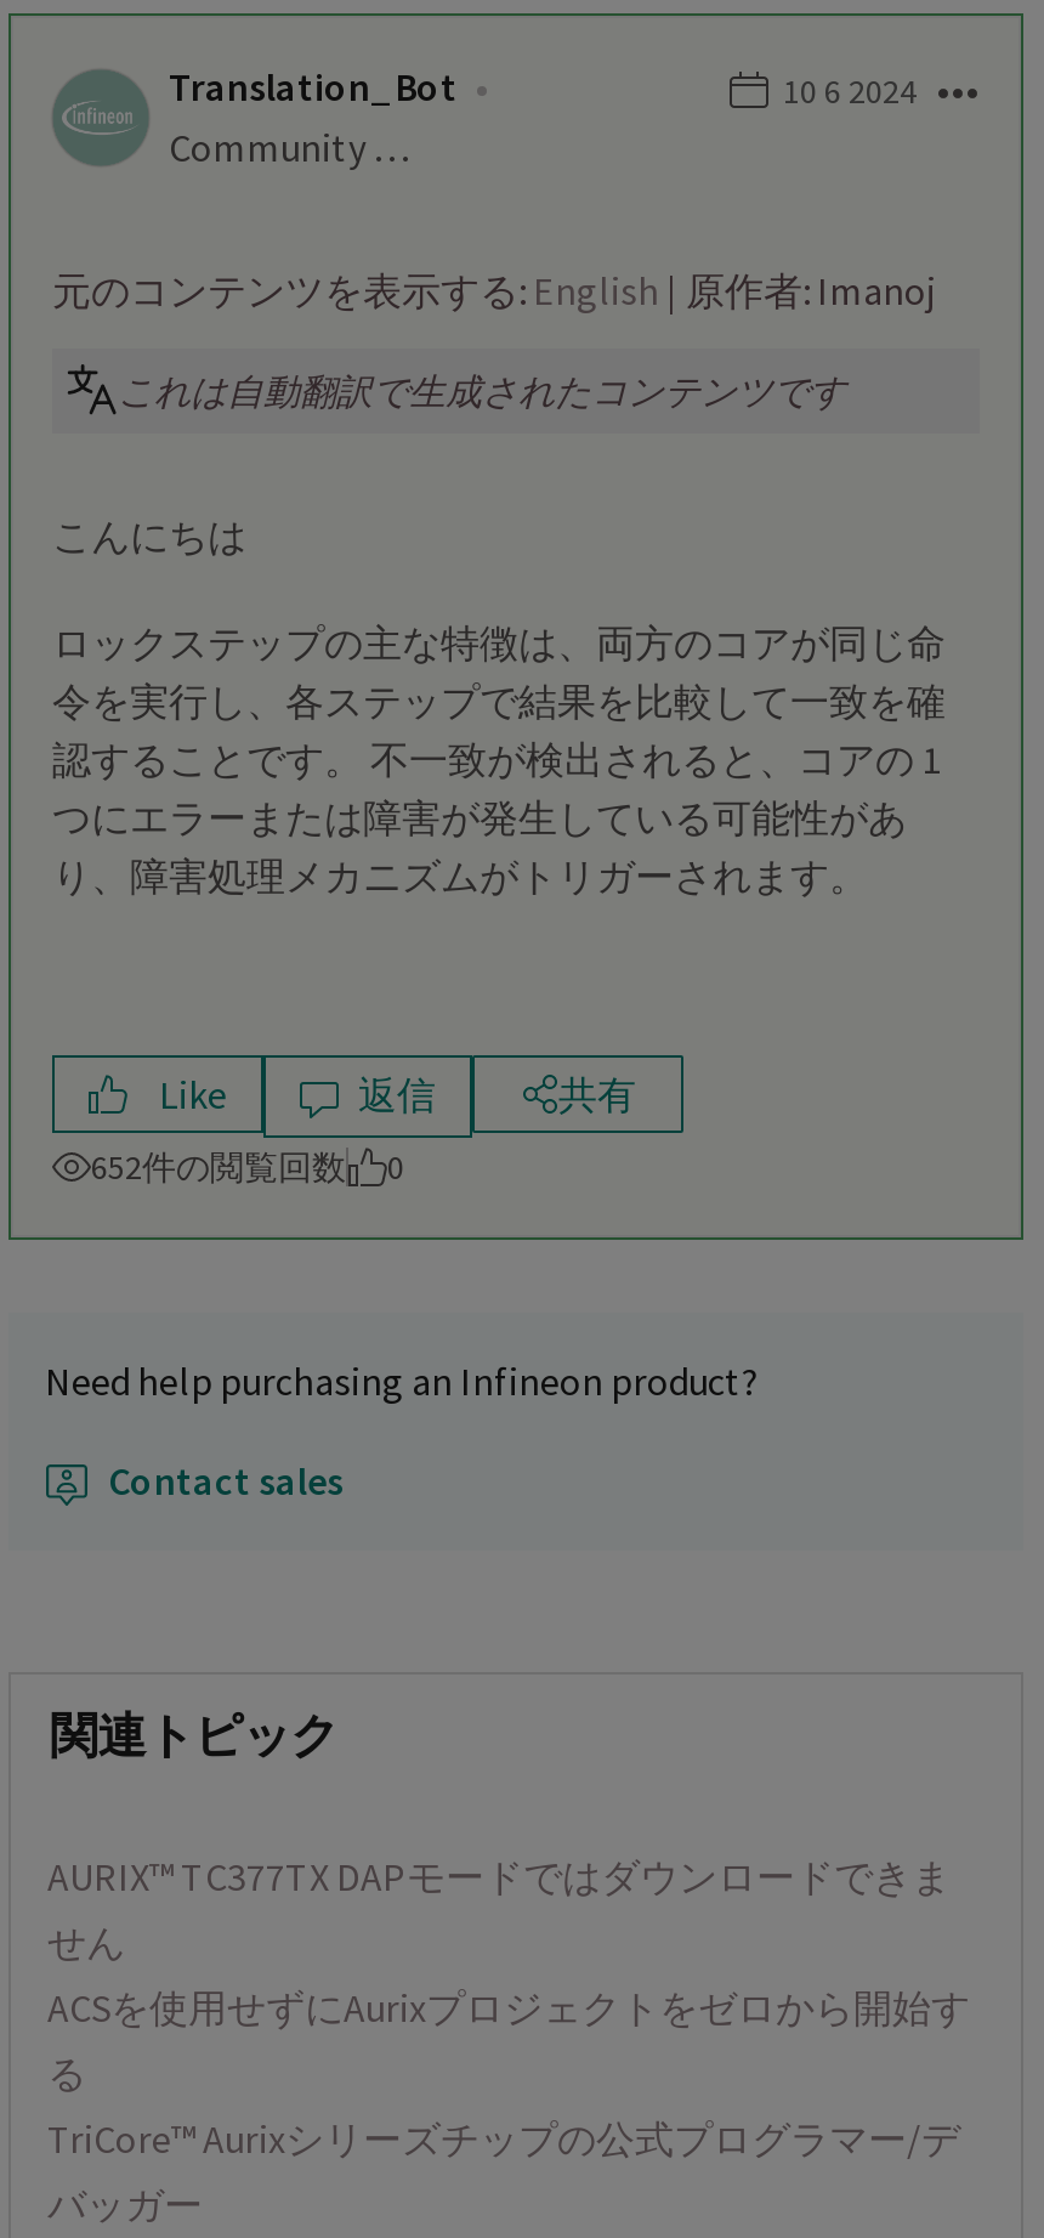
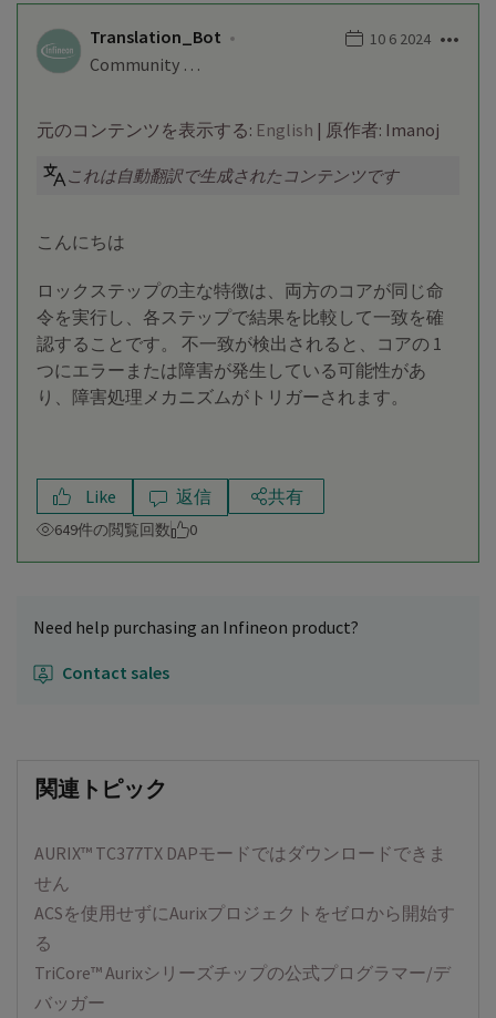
[91,1145,346,1189] 652件の閲覧回数 -> [54,520,170,539] 649件の閲覧回数

